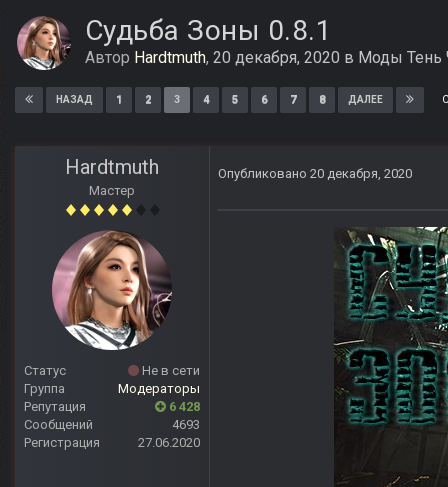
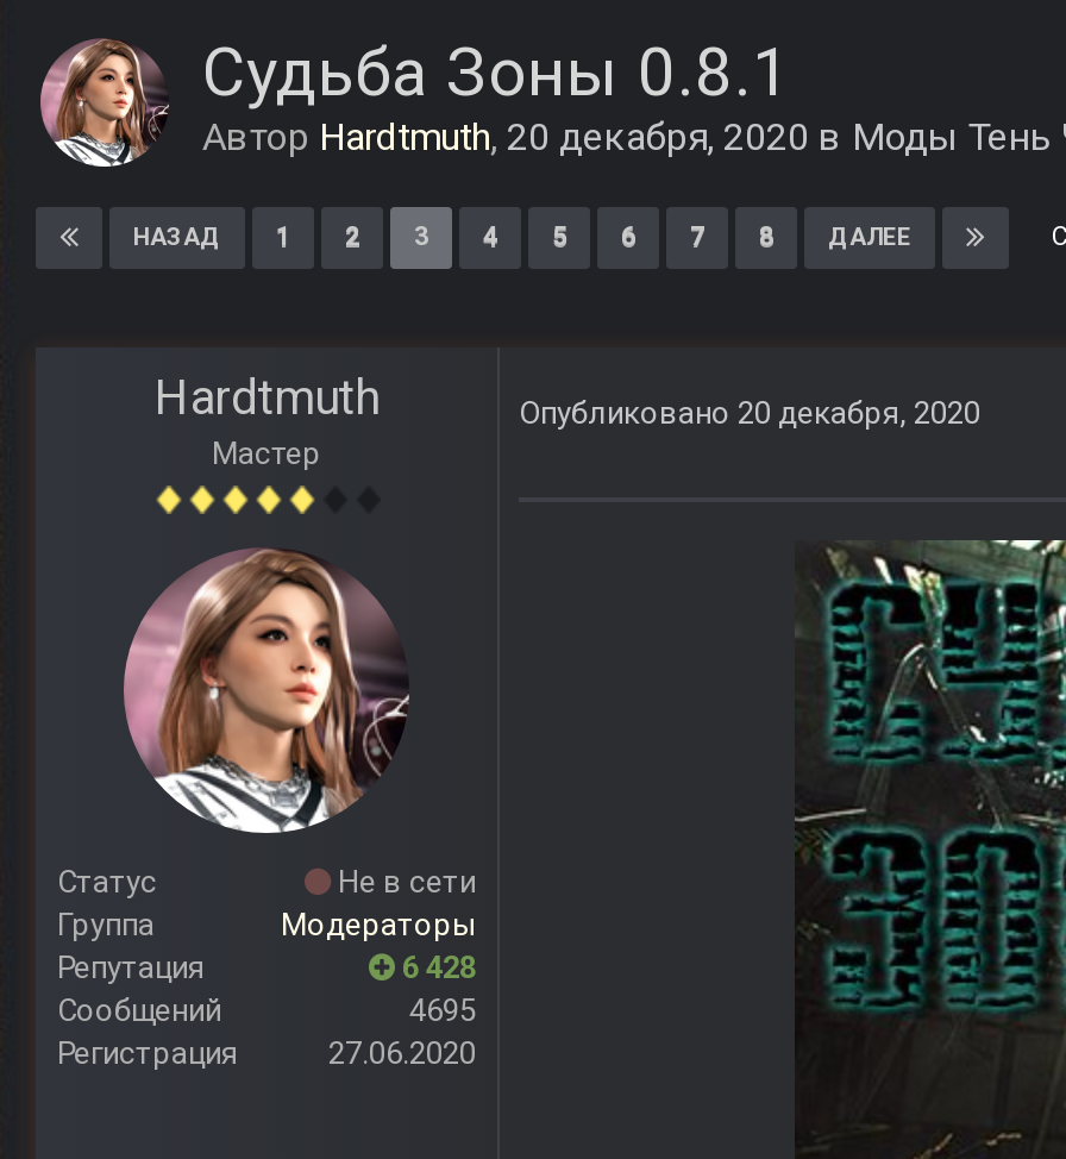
[172,417,200,432] 4693 -> [409,993,476,1029] 4695

